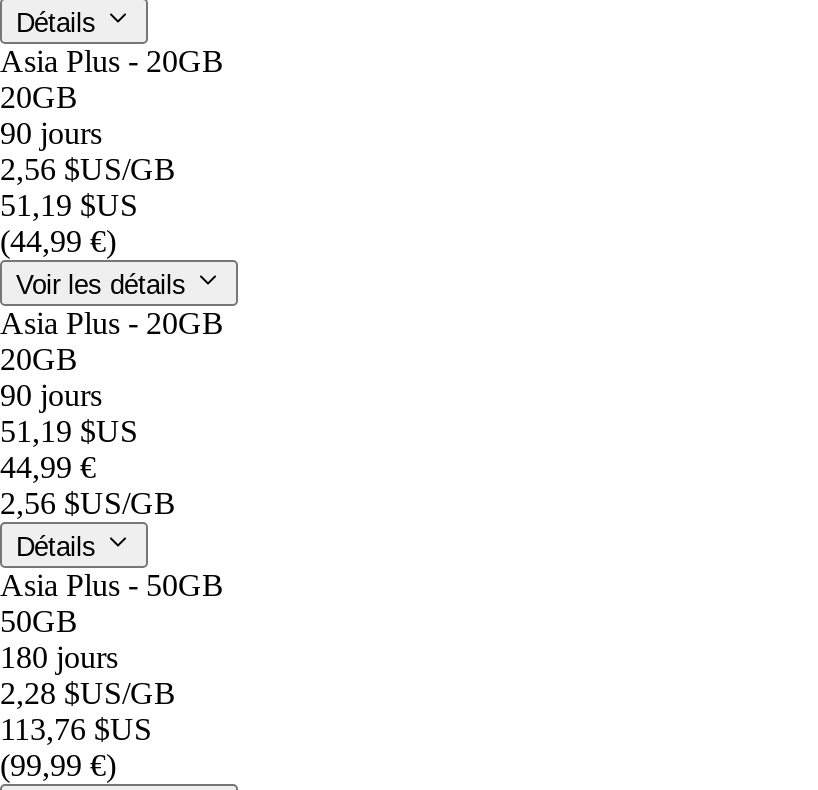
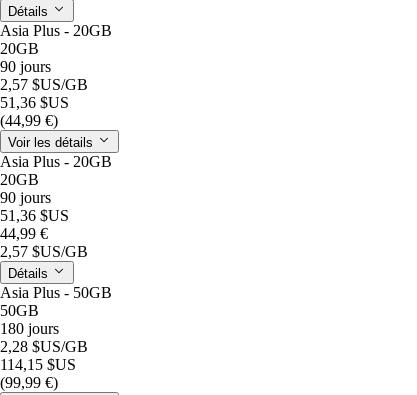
[0,151,176,185] 2,56 $US/GB -> [0,76,88,93] 2,57 $US/GB
[0,187,138,221] 51,19 $US -> [0,94,69,111] 51,36 $US
[0,413,138,447] 51,19 $US -> [0,207,69,224] 51,36 $US
[0,485,176,519] 2,56 $US/GB -> [0,243,88,260] 2,57 $US/GB
[0,711,152,745] 113,76 $US -> [0,356,76,373] 114,15 $US

